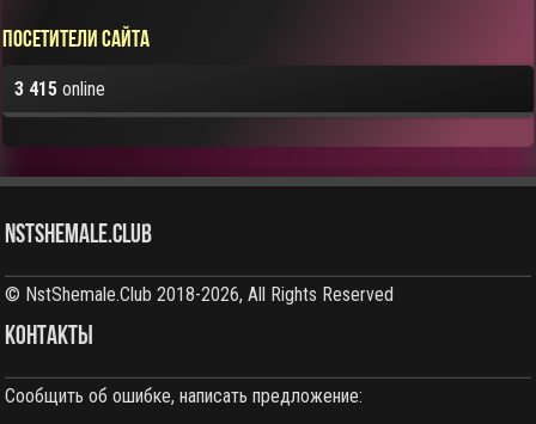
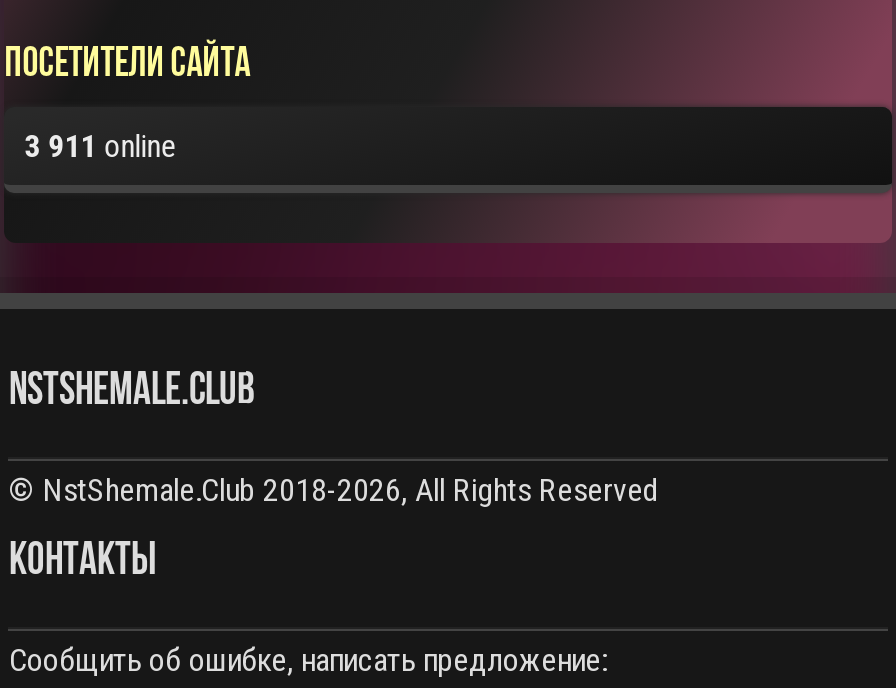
[15,77,106,100] 3 415 online -> [24,127,176,165] 3 911 online

